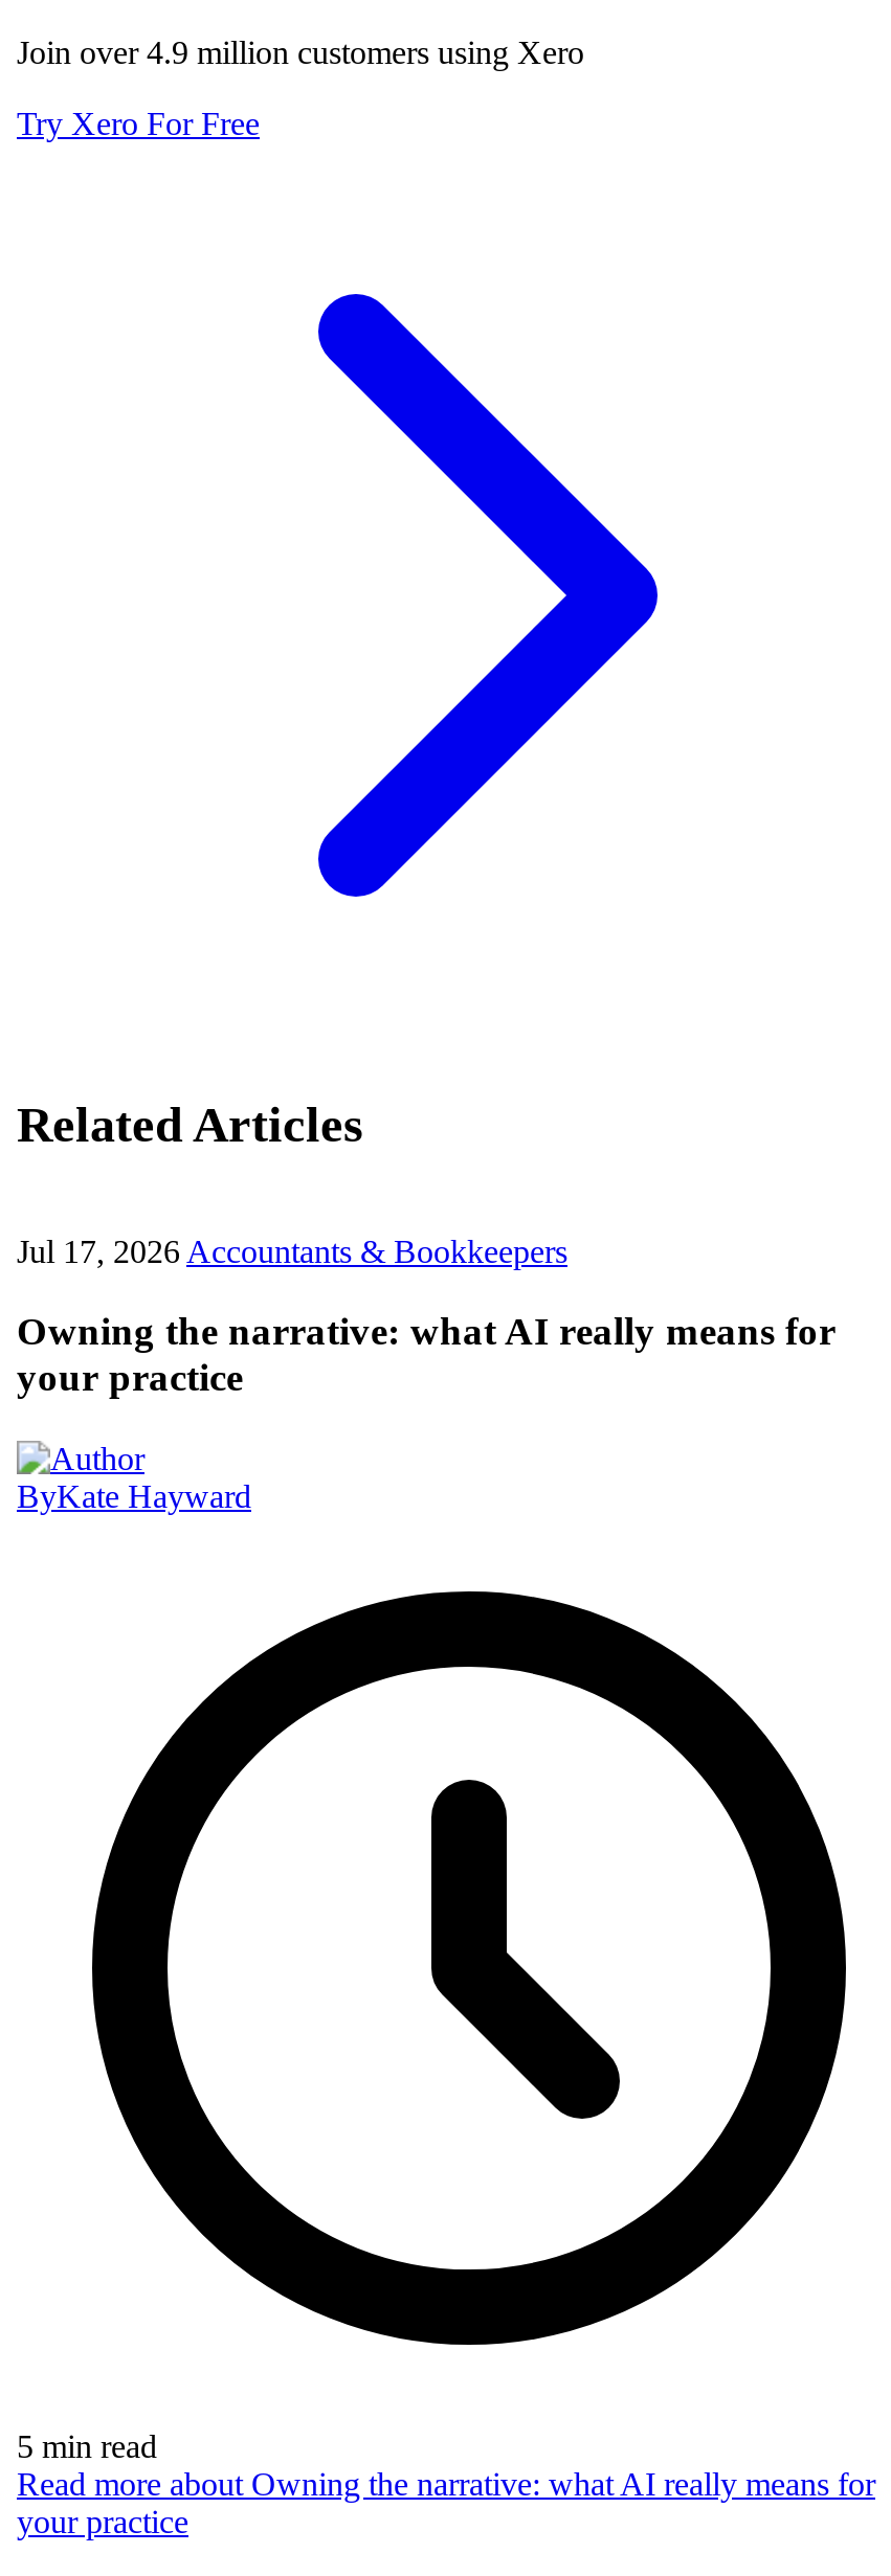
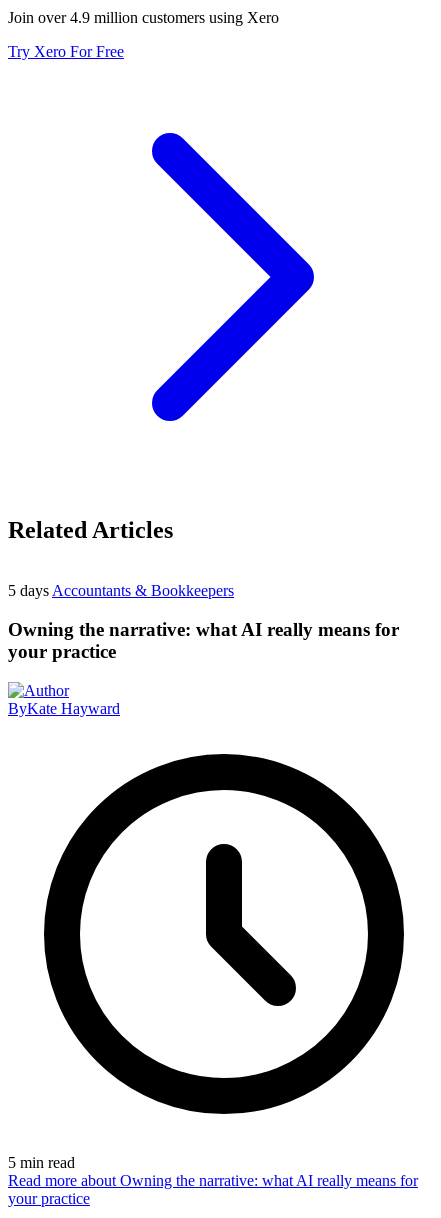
[17,1233,567,1268] Jul 17, 2026 Accountants & Bookkeepers -> [8,582,234,599] 5 days Accountants & Bookkeepers

